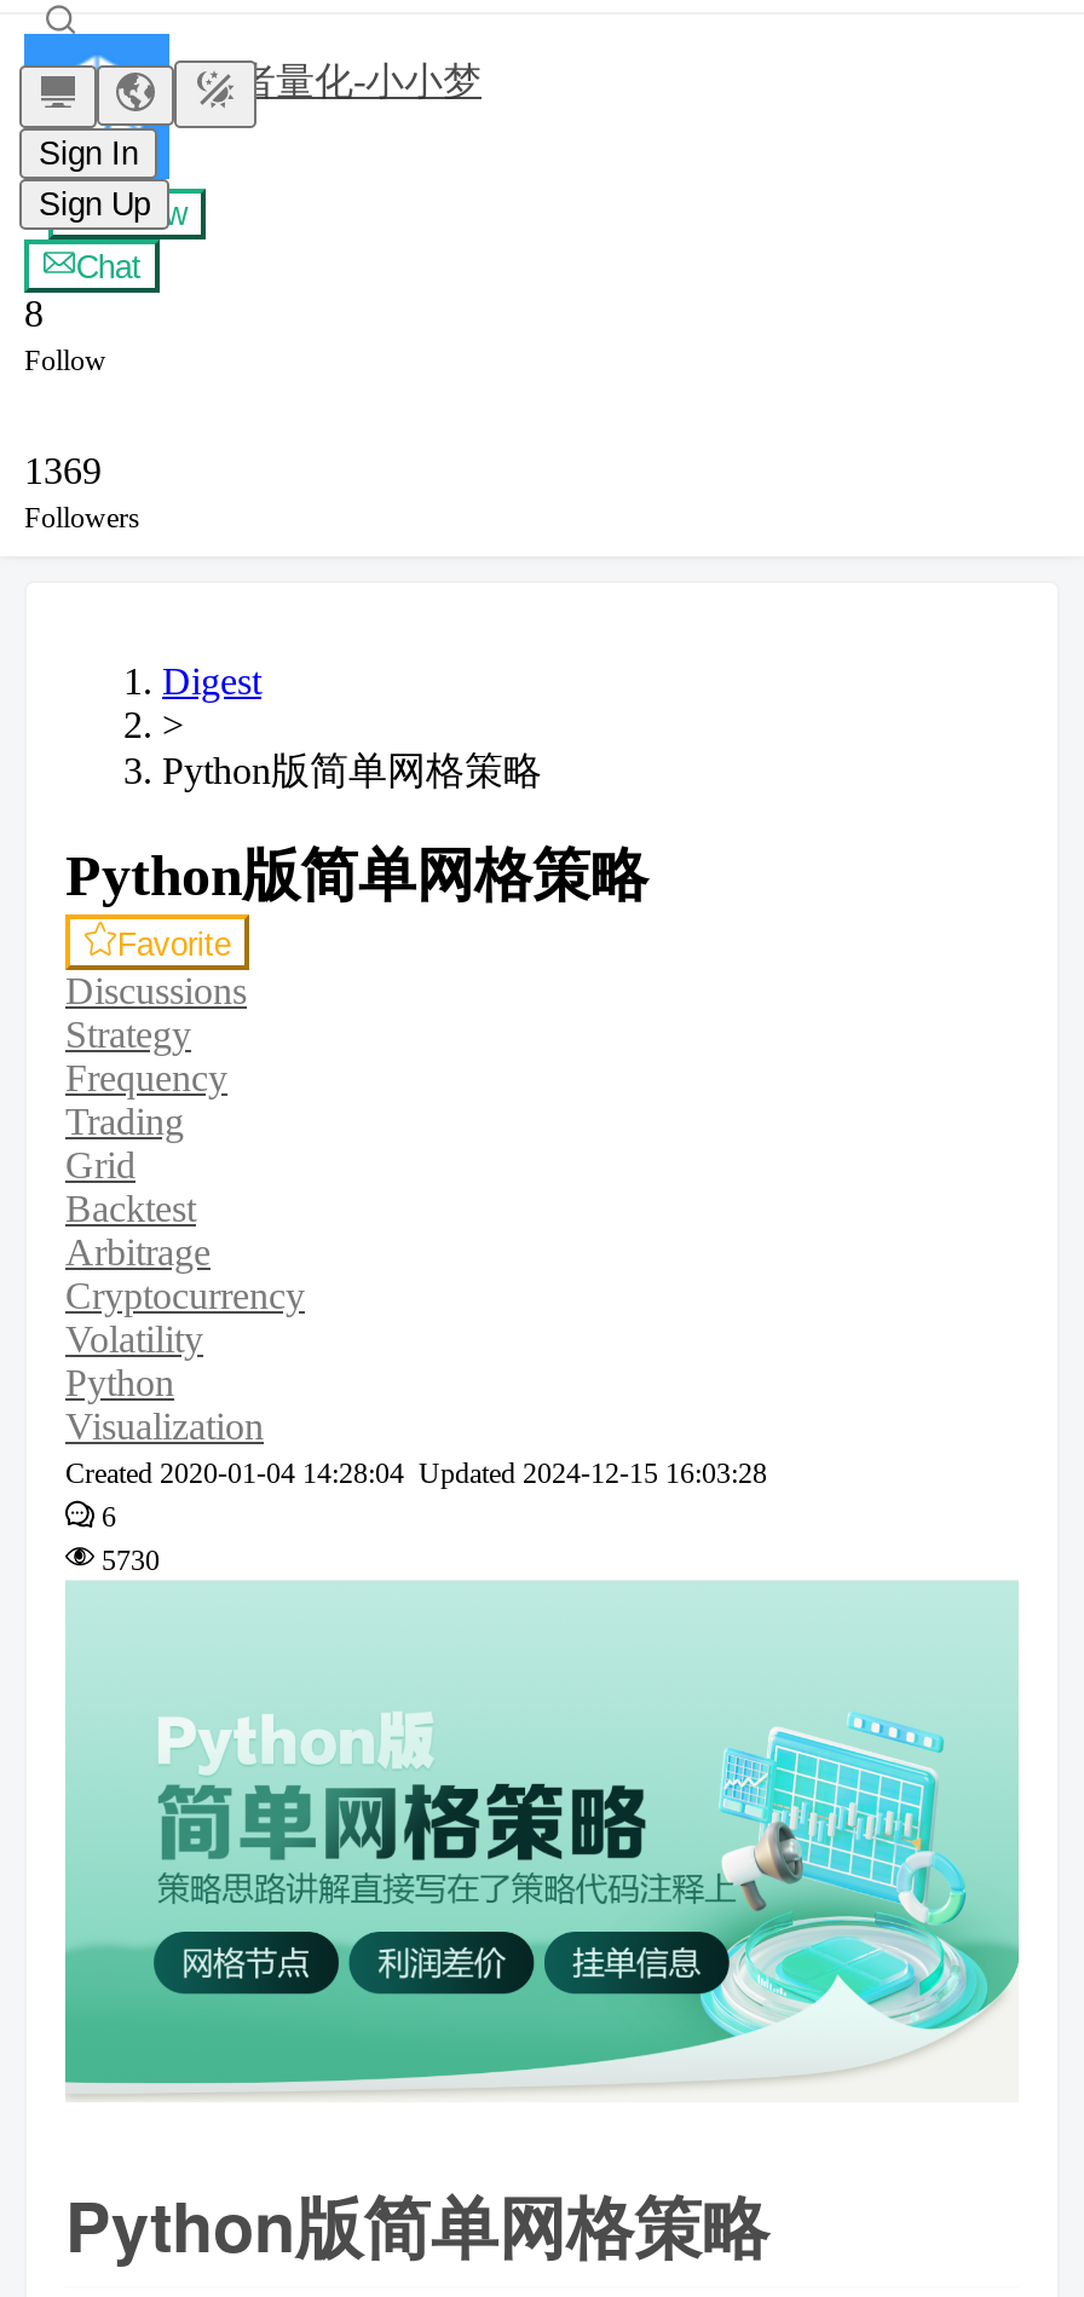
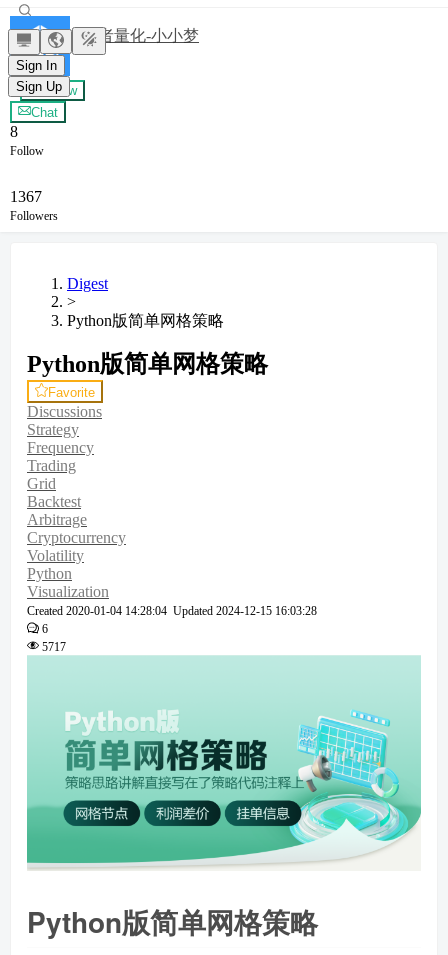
[24,451,102,492] 1369 -> [10,188,42,205] 1367
[102,1543,160,1577] 5730 -> [42,640,66,654] 5717

